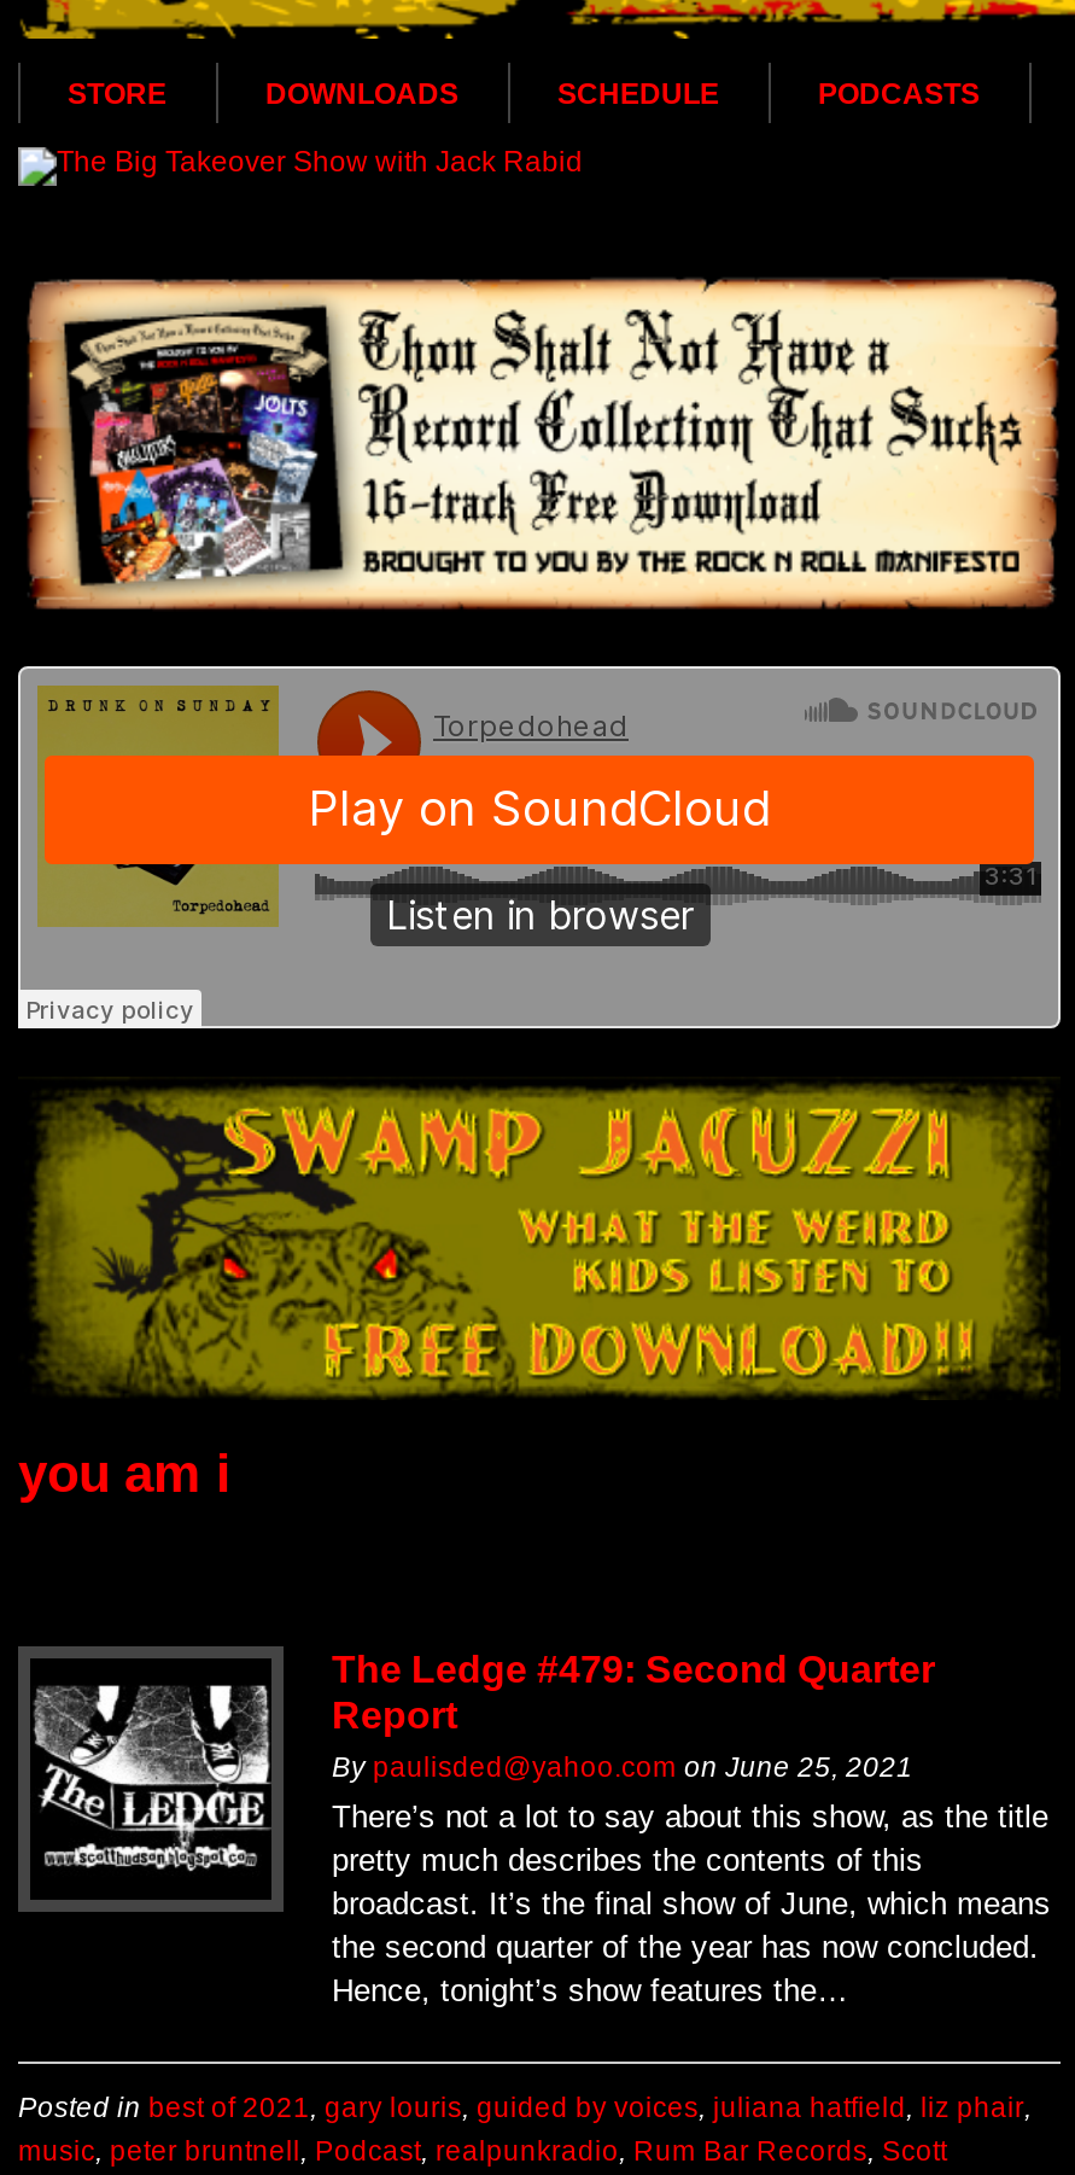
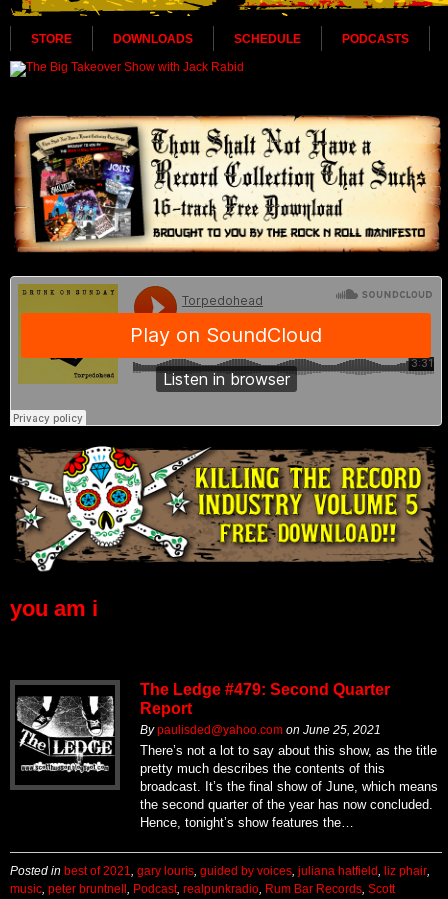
[21,1081,1048,1398] [image] -> [9,445,435,576] [image]

